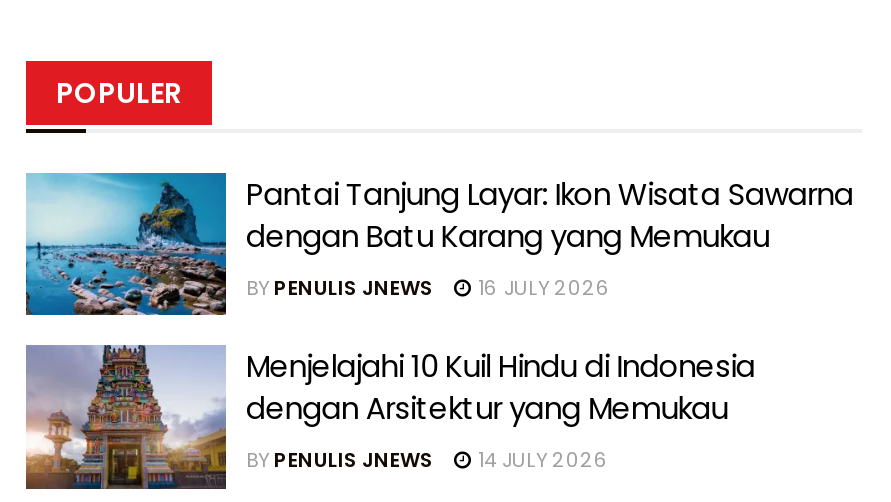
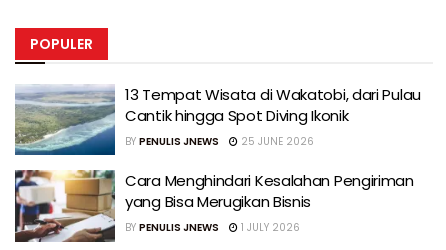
[24,171,853,317] [image] | Pantai Tanjung Layar: Ikon Wisata Sawarna | dengan Batu Karang yang Memukau -> [14,83,421,156] [image] | 13 Tempat Wisata di Wakatobi, dari Pulau | Cantik hingga Spot Diving Ikonik
[472,272,610,302] 16 JULY 2026 -> [238,133,314,148] 25 JUNE 2026
[24,343,755,491] [image] | Menjelajahi 10 Kuil Hindu di Indonesia | dengan Arsitektur yang Memukau -> [14,169,414,242] [image] | Cara Menghindari Kesalahan Pengiriman | yang Bisa Merugikan Bisnis
[472,445,608,475] 14 JULY 2026 -> [238,220,300,235] 1 JULY 2026

